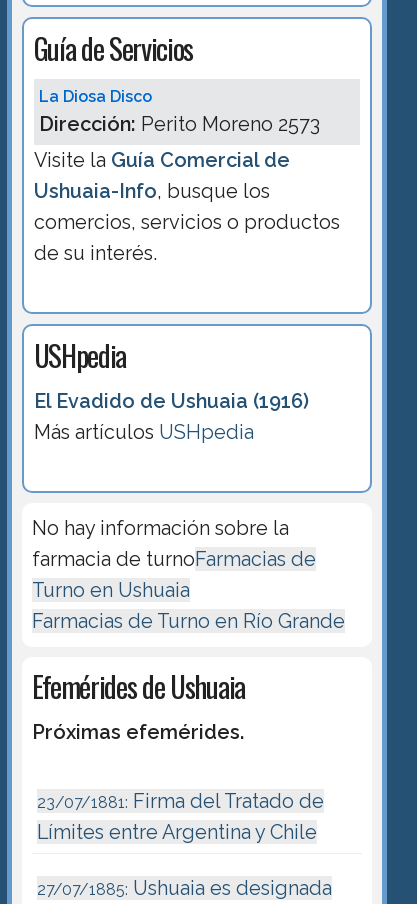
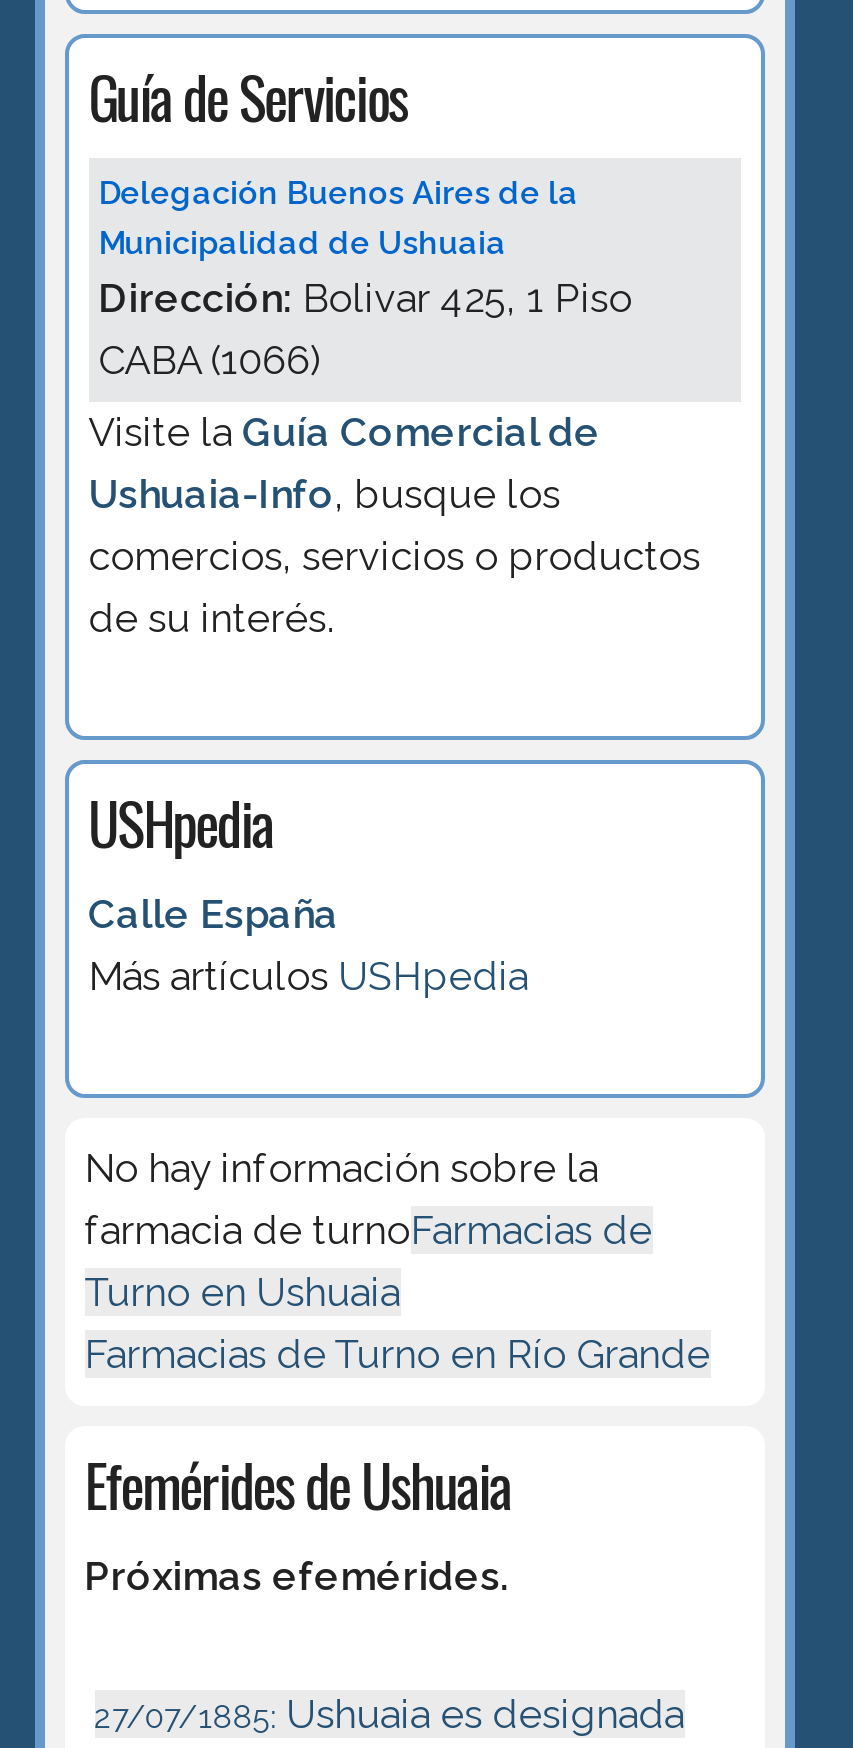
[39,87,320,136] La Diosa Disco | Dirección: Perito Moreno 2573 -> [98,174,632,384] Delegación Buenos Aires de la | Municipalidad de Ushuaia | Dirección: Bolivar 425, 1 Piso | CABA (1066)
moved [34,148,340,376] -> [88,408,700,864]: Visite la Guía Comercial de | Ushuaia-Info, busque los | comercios, servicios o productos | de su interés. | USHpedia
[34,389,309,413] El Evadido de Ushuaia (1916) -> [88,890,338,938] Calle España
moved [32,420,345,744] -> [84,952,710,1601]: Más artículos USHpedia | No hay información sobre la | farmacia de turnoFarmacias de | Turno en Ushuaia | Farmacias de Turno en Río Grande | Efemérides de Ushuaia | Próximas efemérides.
[37,789,324,844] 23/07/1881: Firma del Tratado de | Límites entre Argentina y Chile -> none

